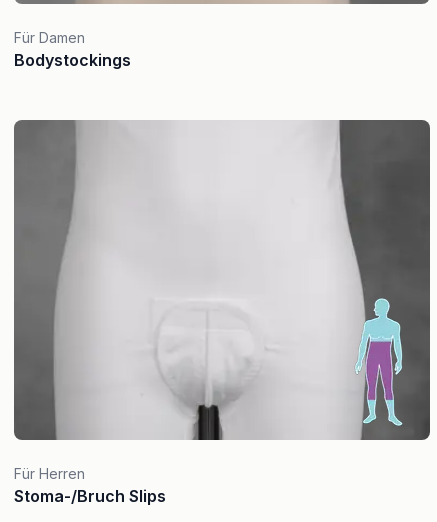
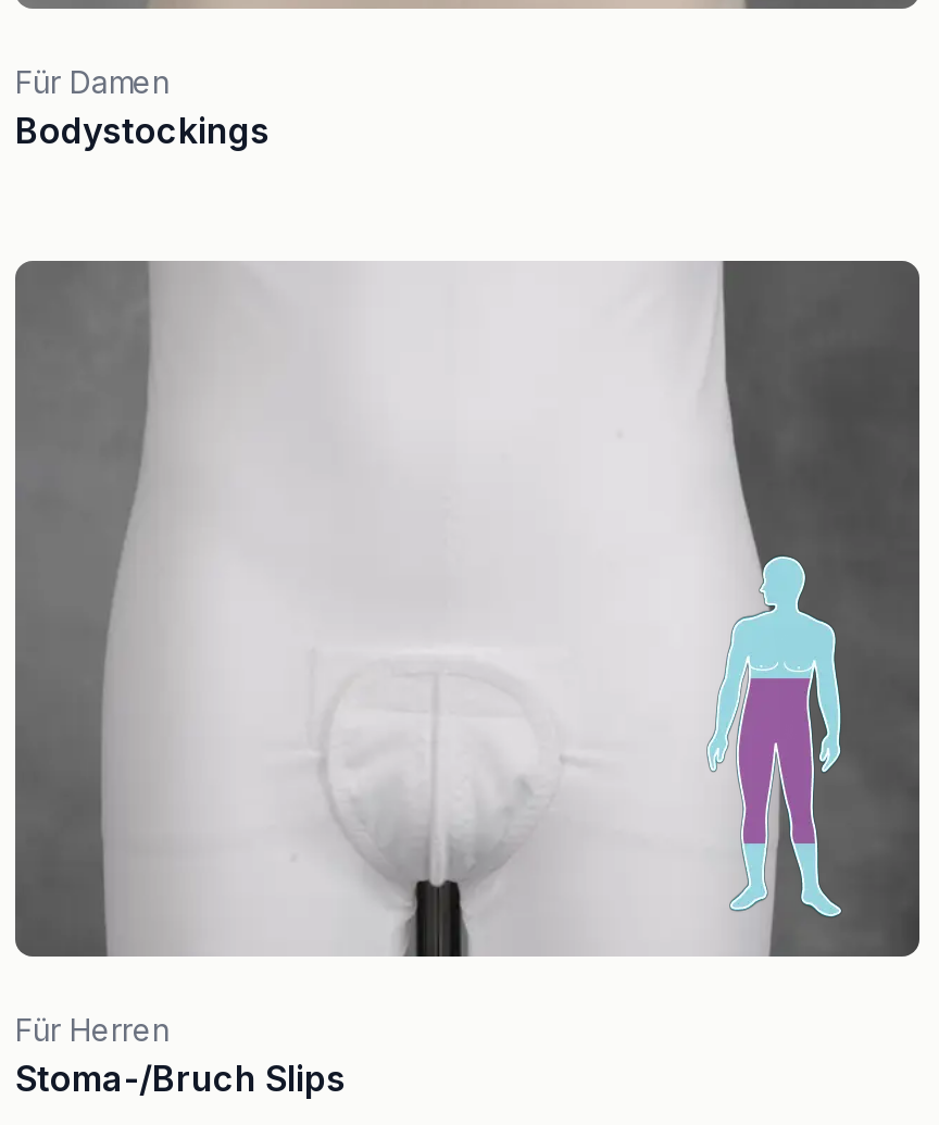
[333,256,403,427] [image] -> [706,554,859,926] [image]

